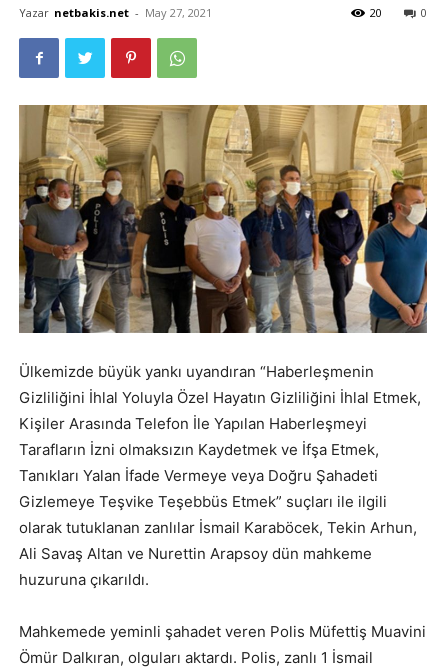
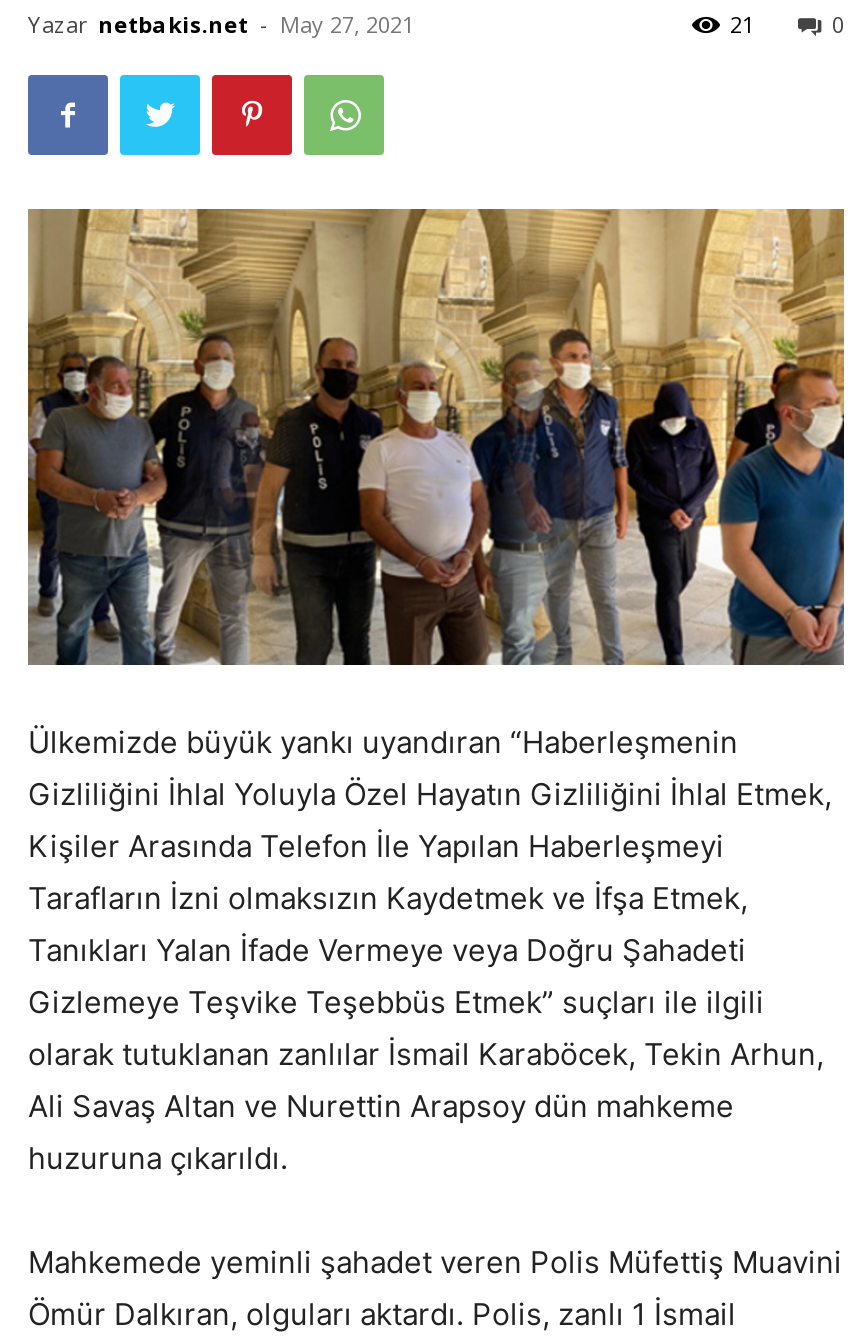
[370,5,382,20] 20 -> [730,9,754,39] 21

